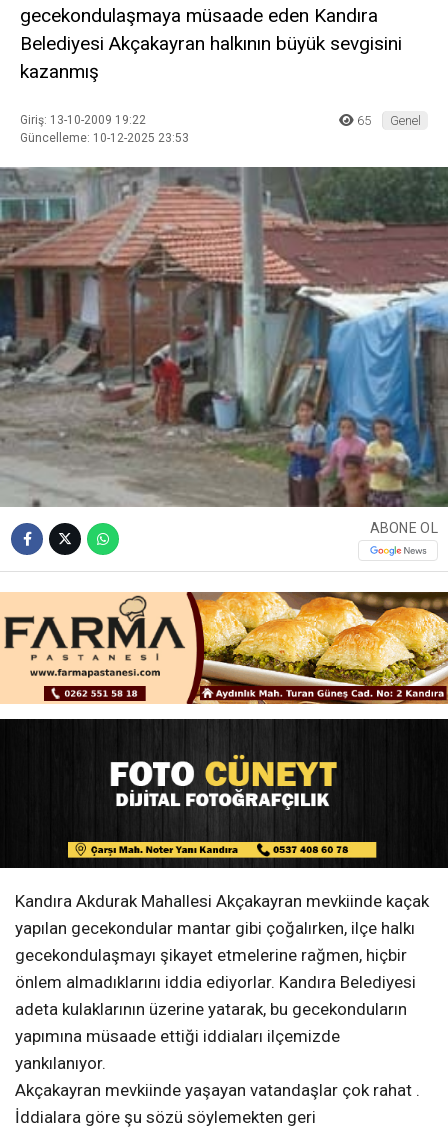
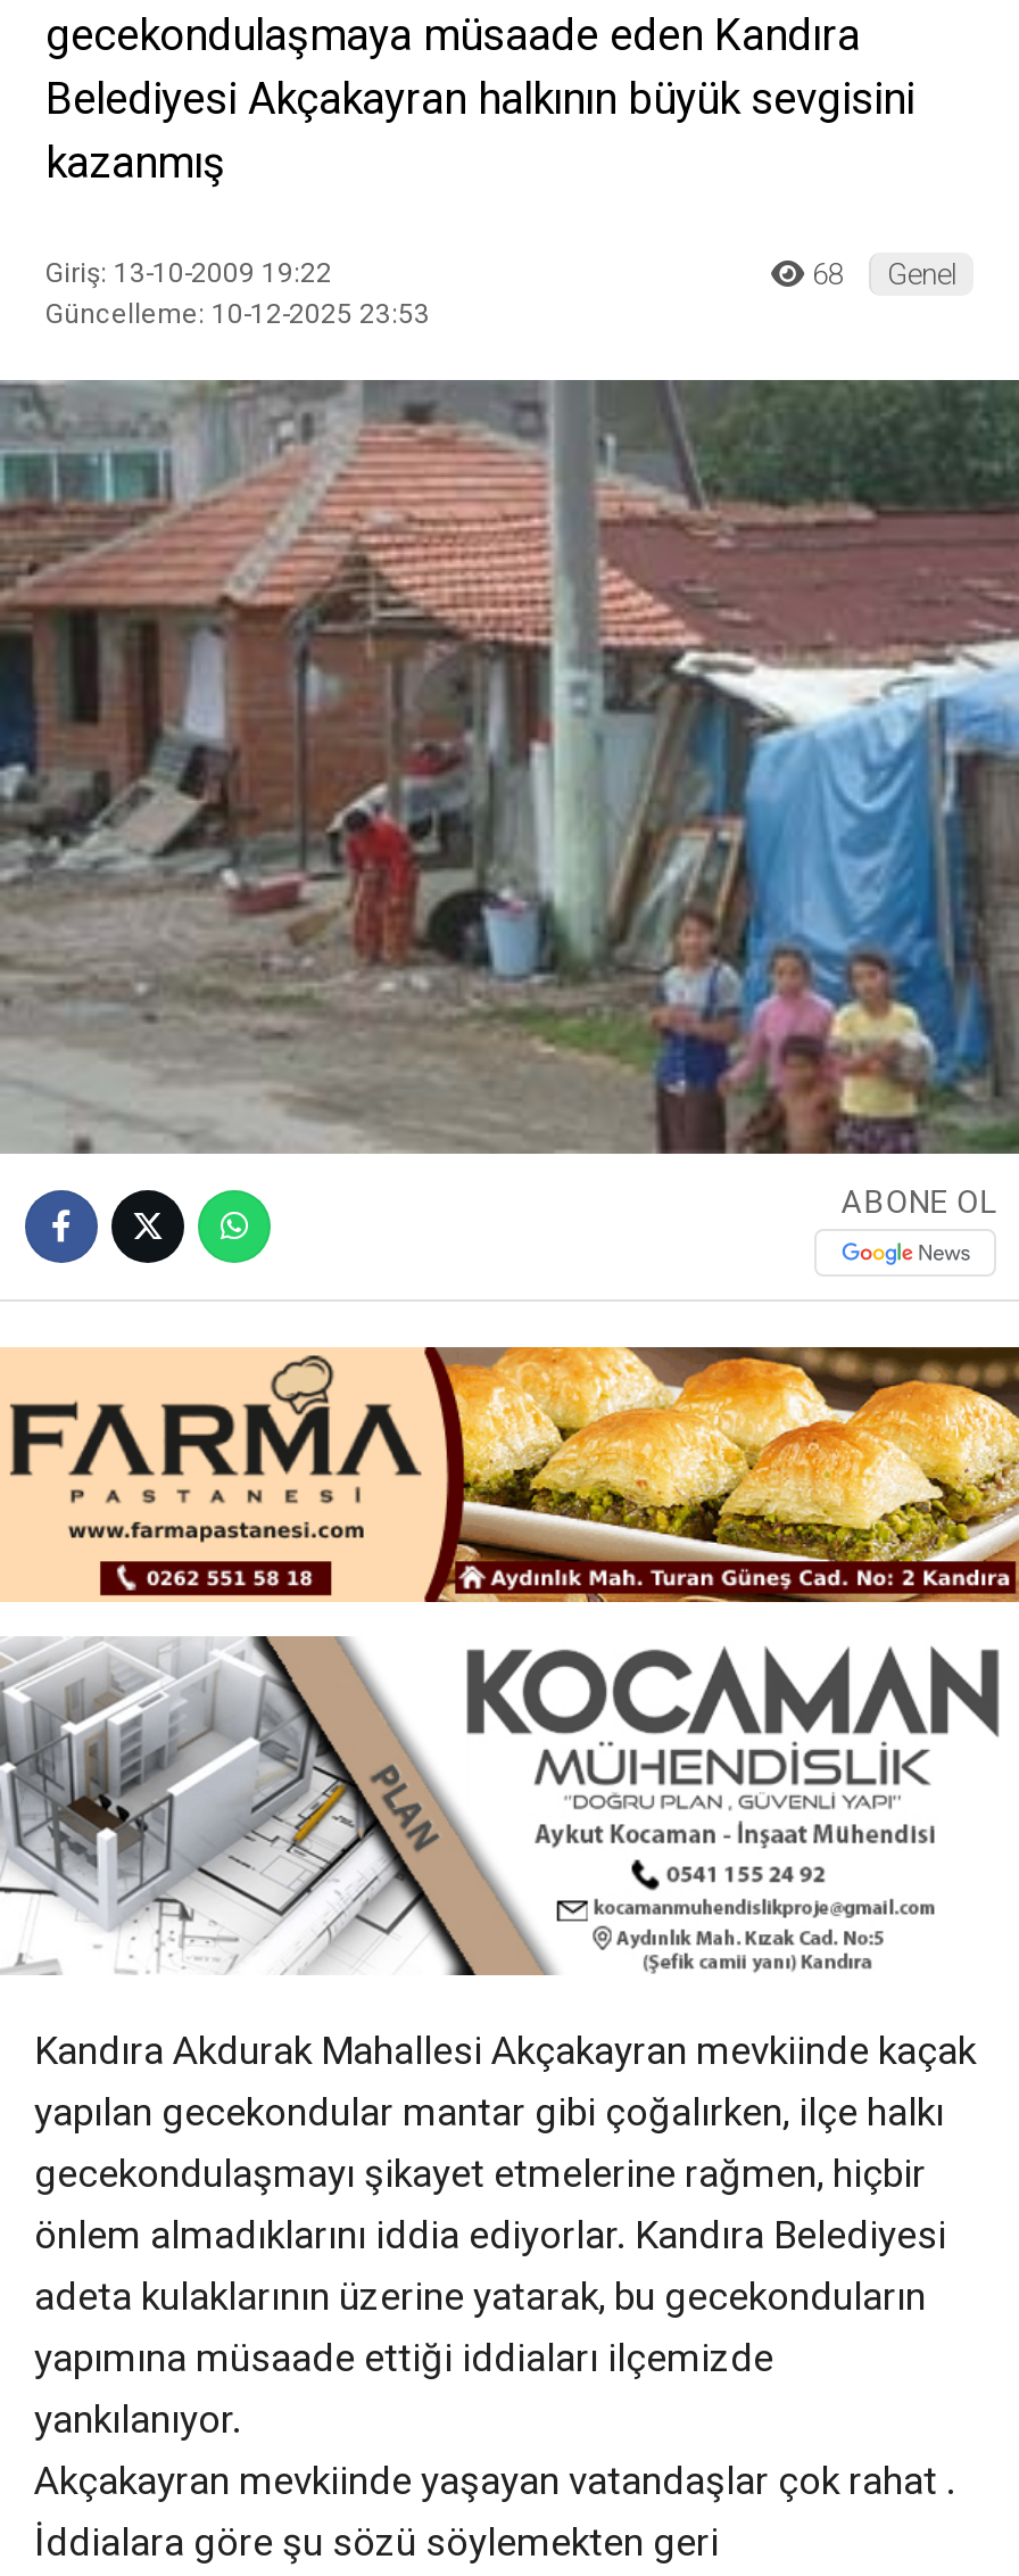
[354,113,421,128] 65 Genel -> [805,256,958,291] 68 Genel
[3,718,445,869] [image] -> [7,1634,1012,1978] [image]

